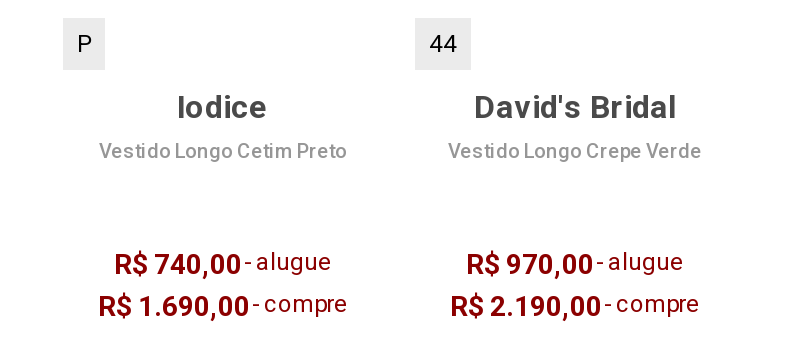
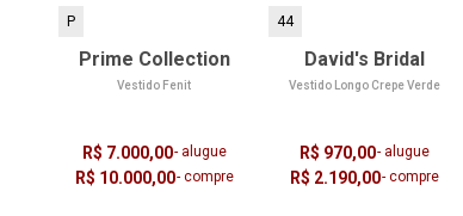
[99,88,347,162] Iodice | Vestido Longo Cetim Preto -> [78,48,230,92] Prime Collection | Vestido Fenit
[98,248,348,322] R$ 740,00 - alugue | R$ 1.690,00 - compre -> [75,143,233,187] R$ 7.000,00 - alugue | R$ 10.000,00 - compre

